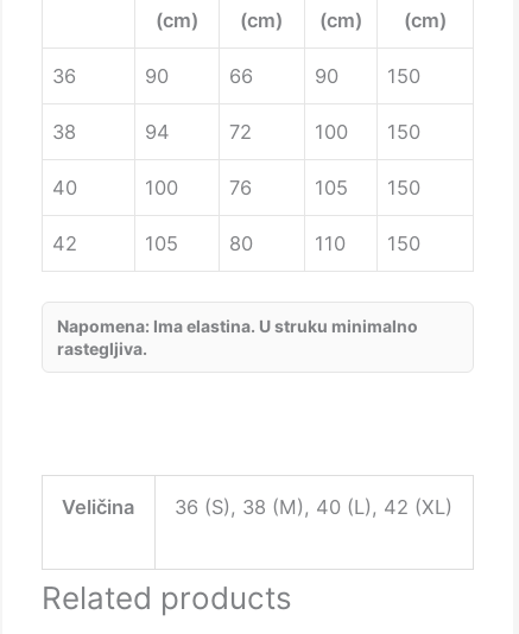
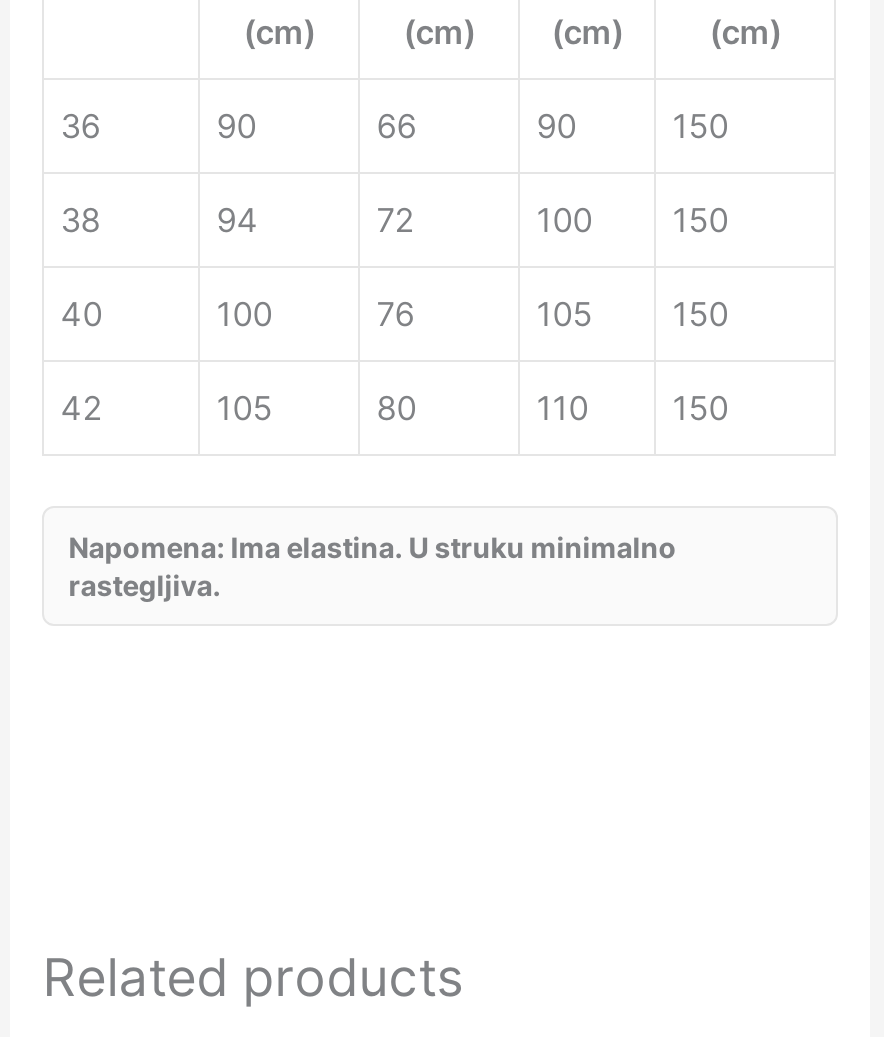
[62,495,453,519] Veličina | 36 (S), 38 (M), 40 (L), 42 (XL) -> none

